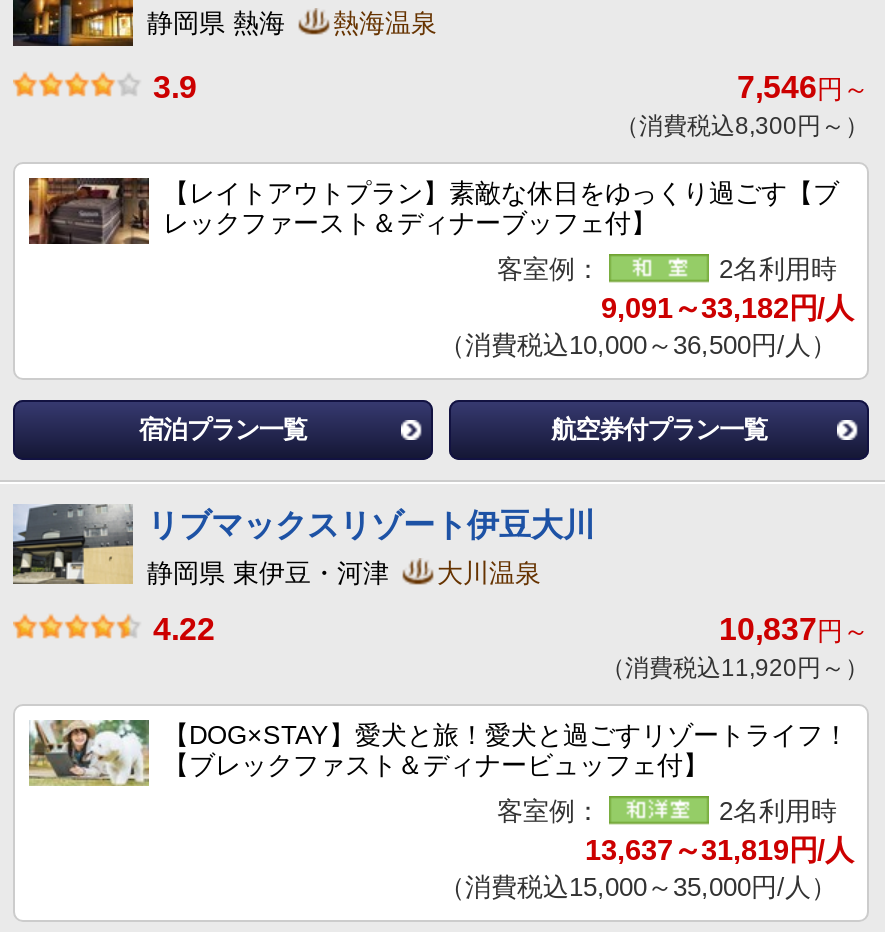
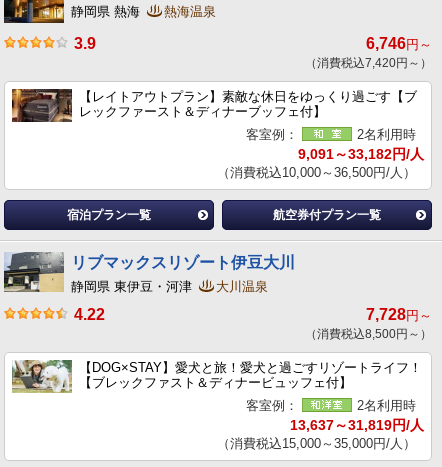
[737,69,869,103] 7,546円～ -> [366,35,432,52] 6,746円～
[615,111,869,139] （消費税込8,300円～） -> [305,56,432,70] （消費税込7,420円～）
[719,611,869,645] 10,837円～ -> [366,306,432,323] 7,728円～
[601,653,869,681] （消費税込11,920円～） -> [305,327,432,341] （消費税込8,500円～）

